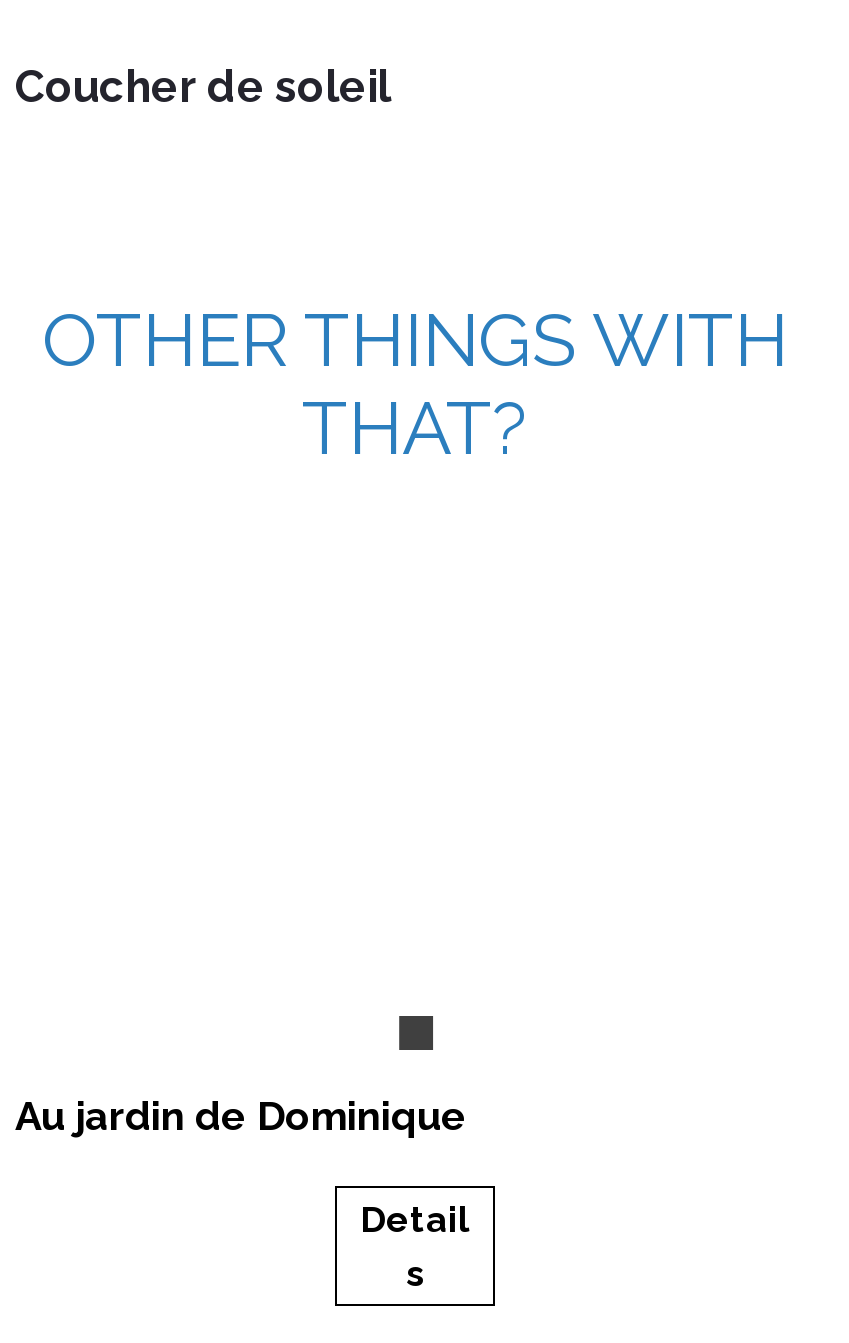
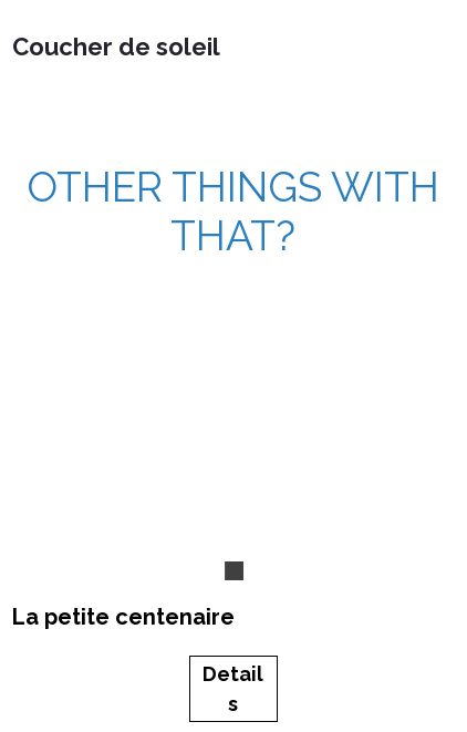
[15,1092,467,1140] Au jardin de Dominique -> [12,604,235,630] La petite centenaire

